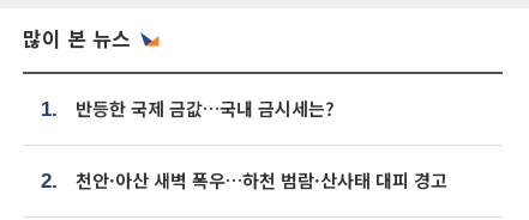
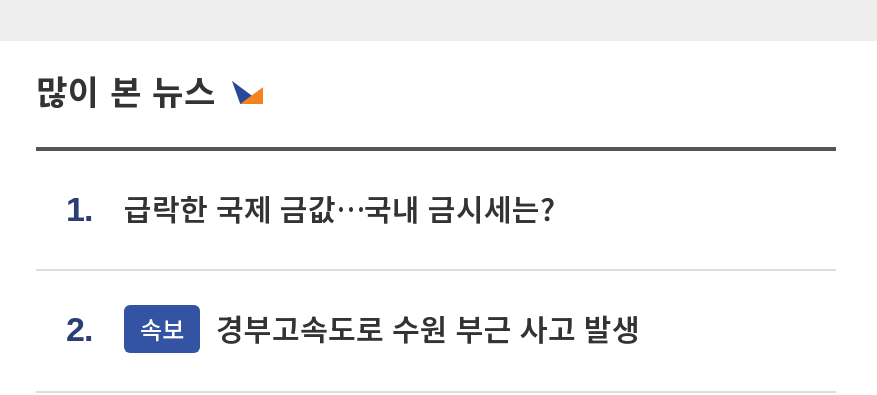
[76,96,335,121] 반등한 국제 금값…국내 금시세는? -> [124,188,556,230] 급락한 국제 금값…국내 금시세는?
[76,168,447,193] 천안·아산 새벽 폭우…하천 범람·산사태 대피 경고 -> [140,308,640,350] 속보 | 경부고속도로 수원 부근 사고 발생

